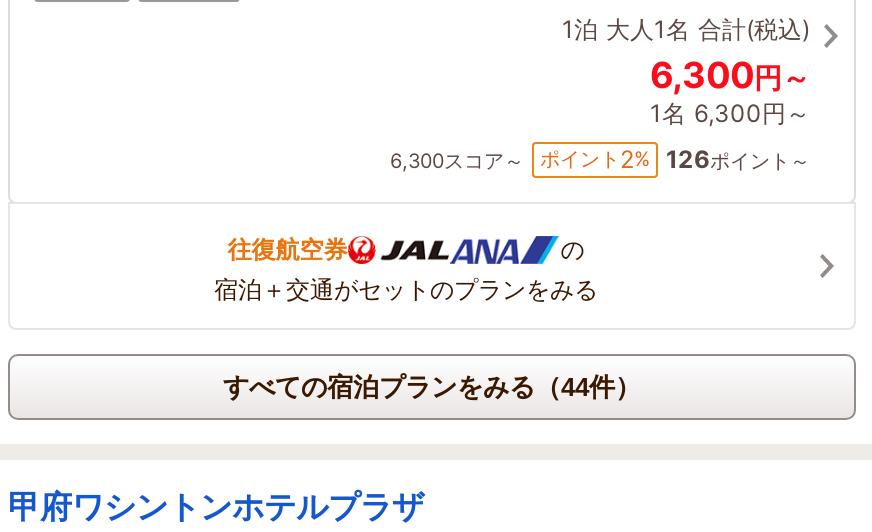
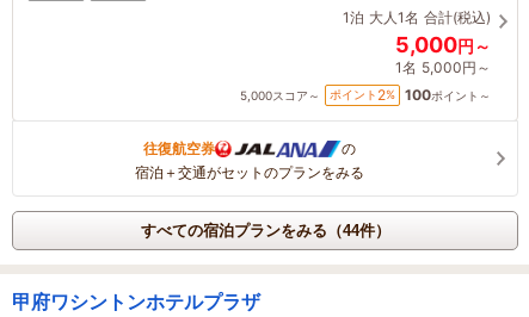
[650,53,810,95] 6,300円～ -> [395,32,491,57] 5,000円～
[650,97,810,127] 1名 6,300円～ -> [395,58,491,76] 1名 5,000円～
[390,147,524,171] 6,300スコア～ -> [240,88,320,102] 5,000スコア～
[540,143,810,174] ポイント2% 126ポイント～ -> [330,85,491,104] ポイント2% 100ポイント～

